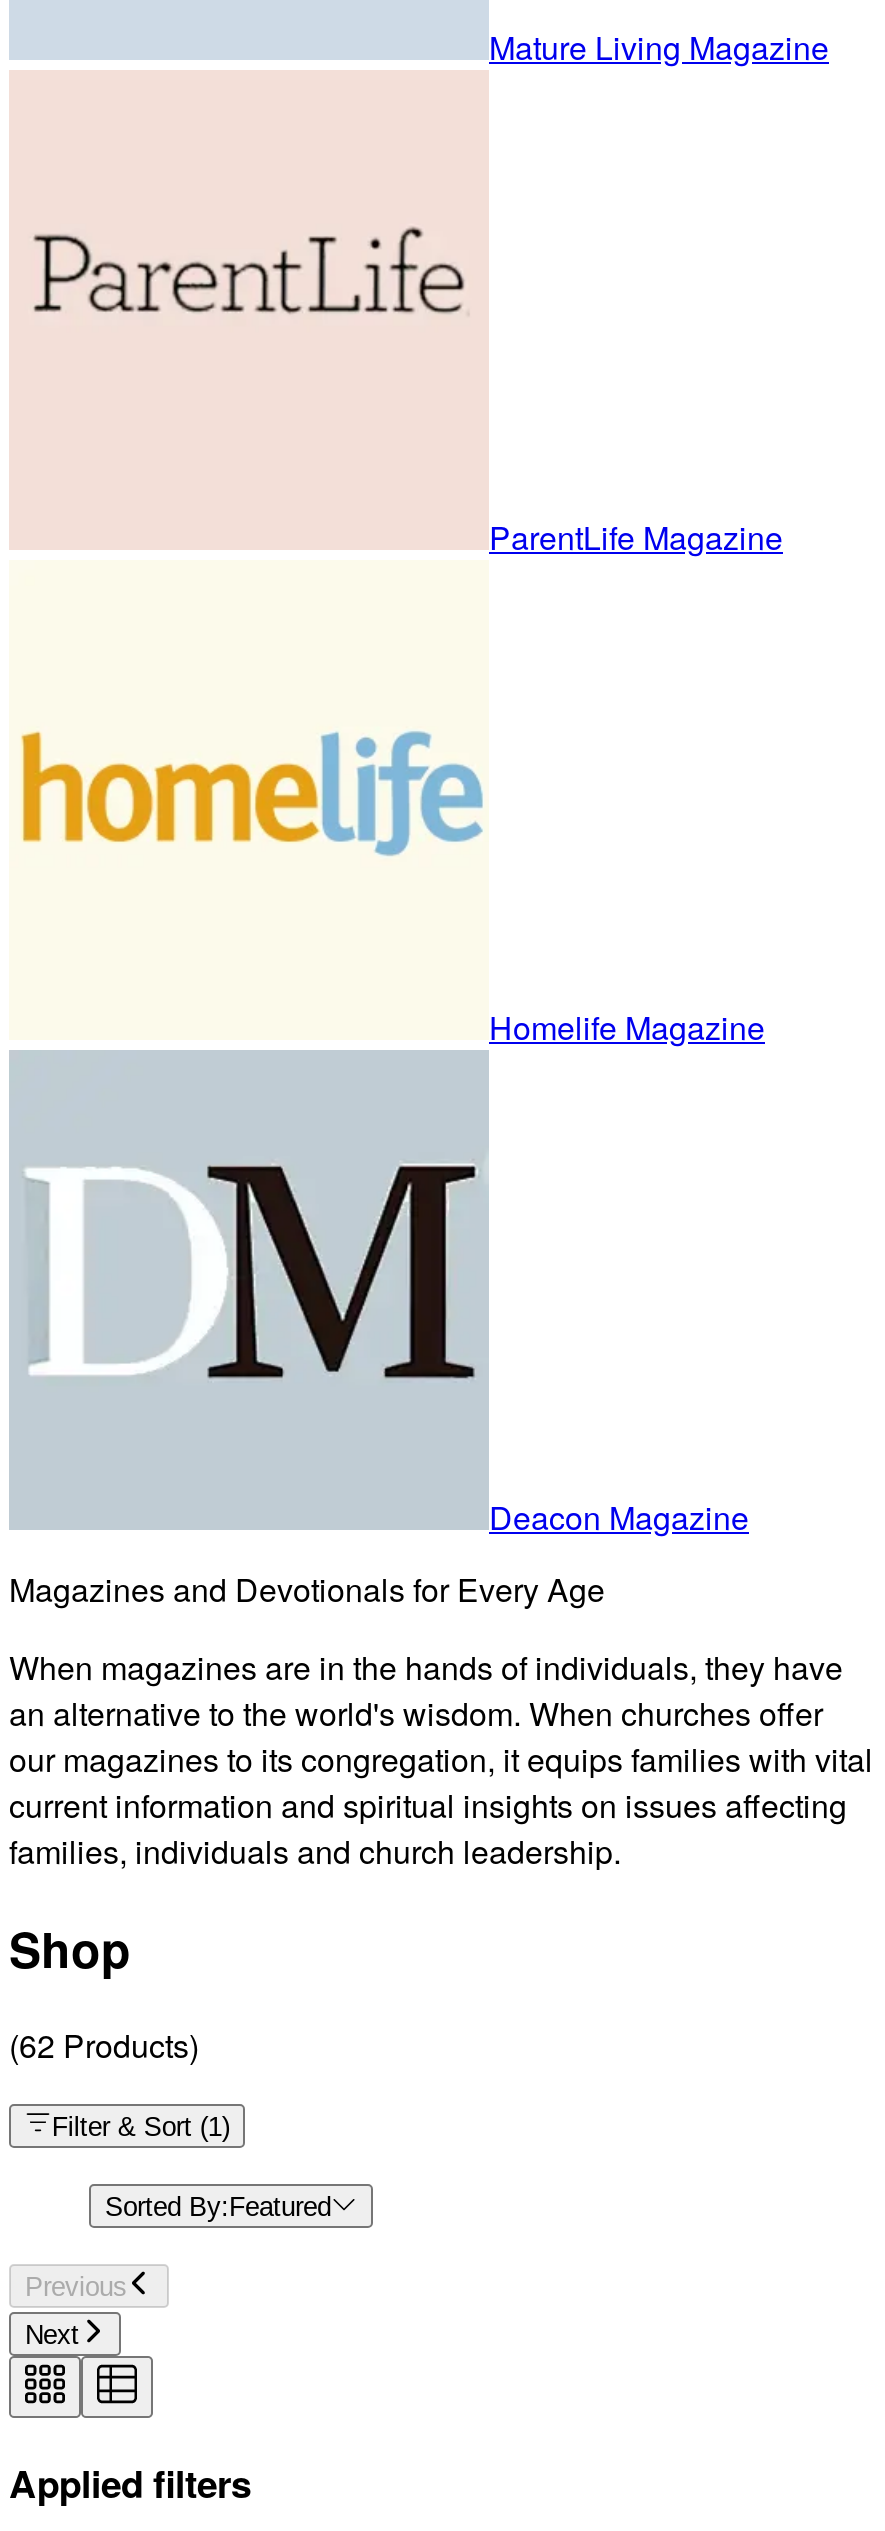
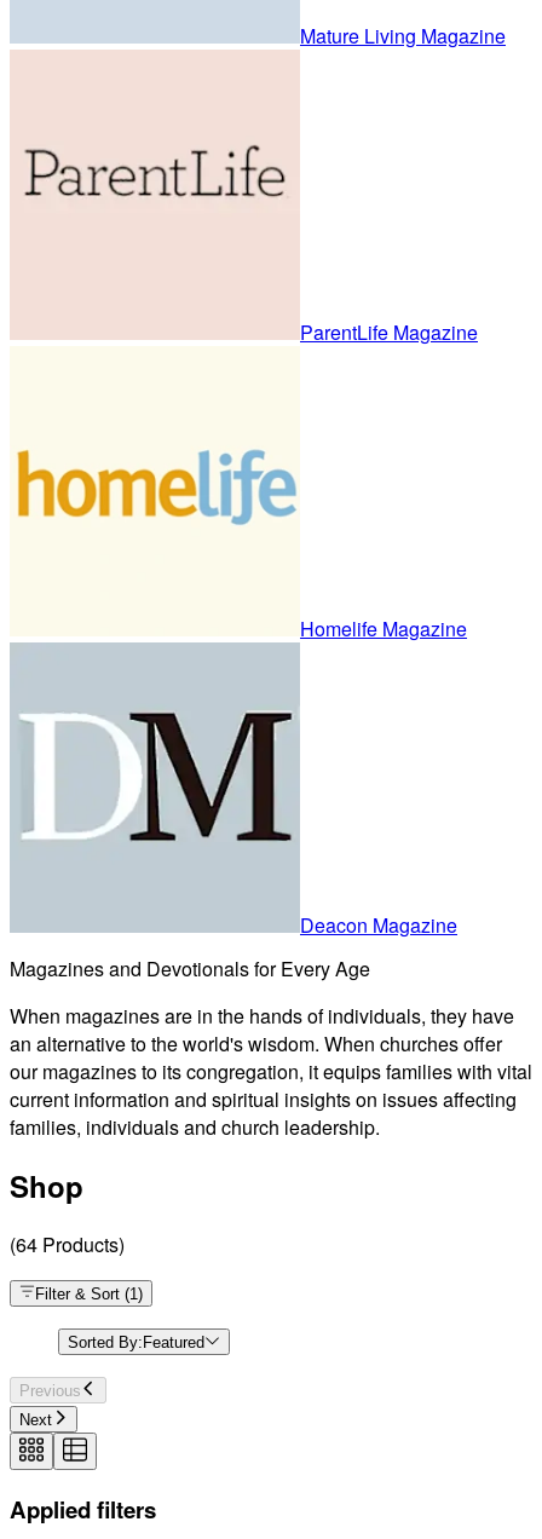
[9,2022,199,2068] (62 Products) -> [10,1230,125,1258] (64 Products)

